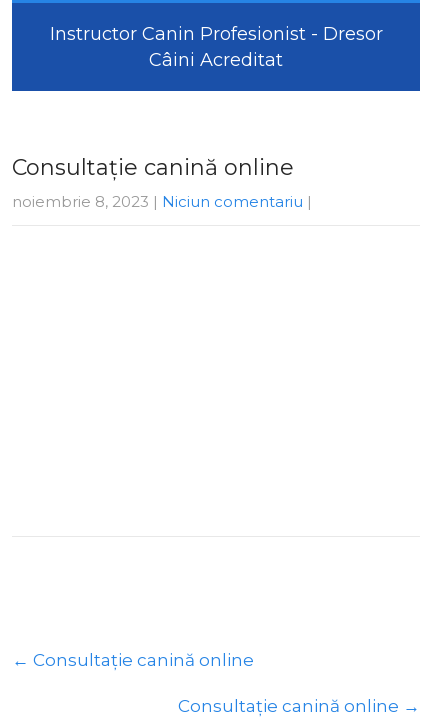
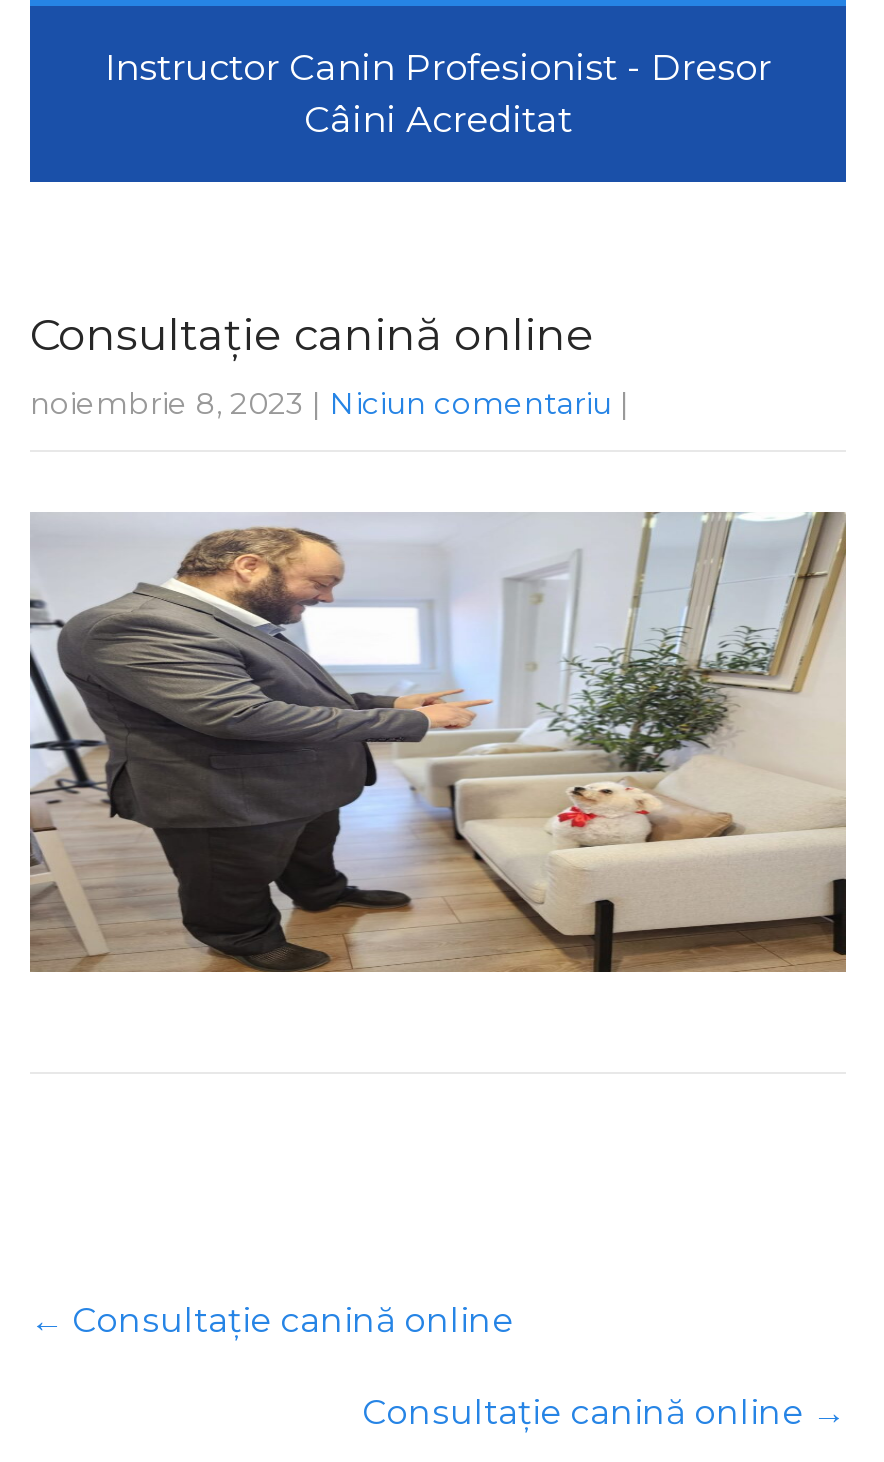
none -> [28,510,848,974] [image]

